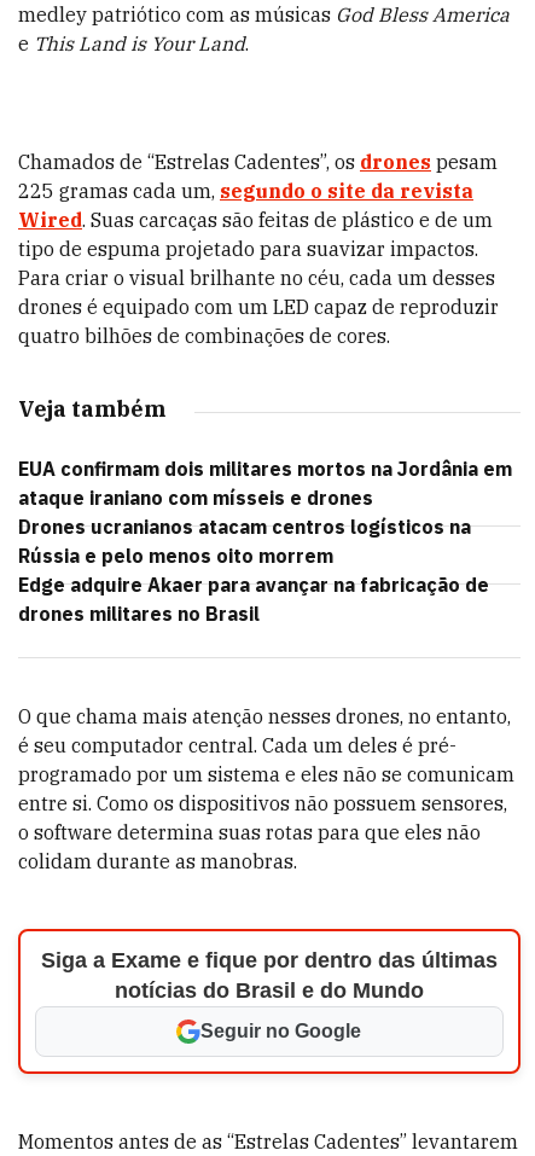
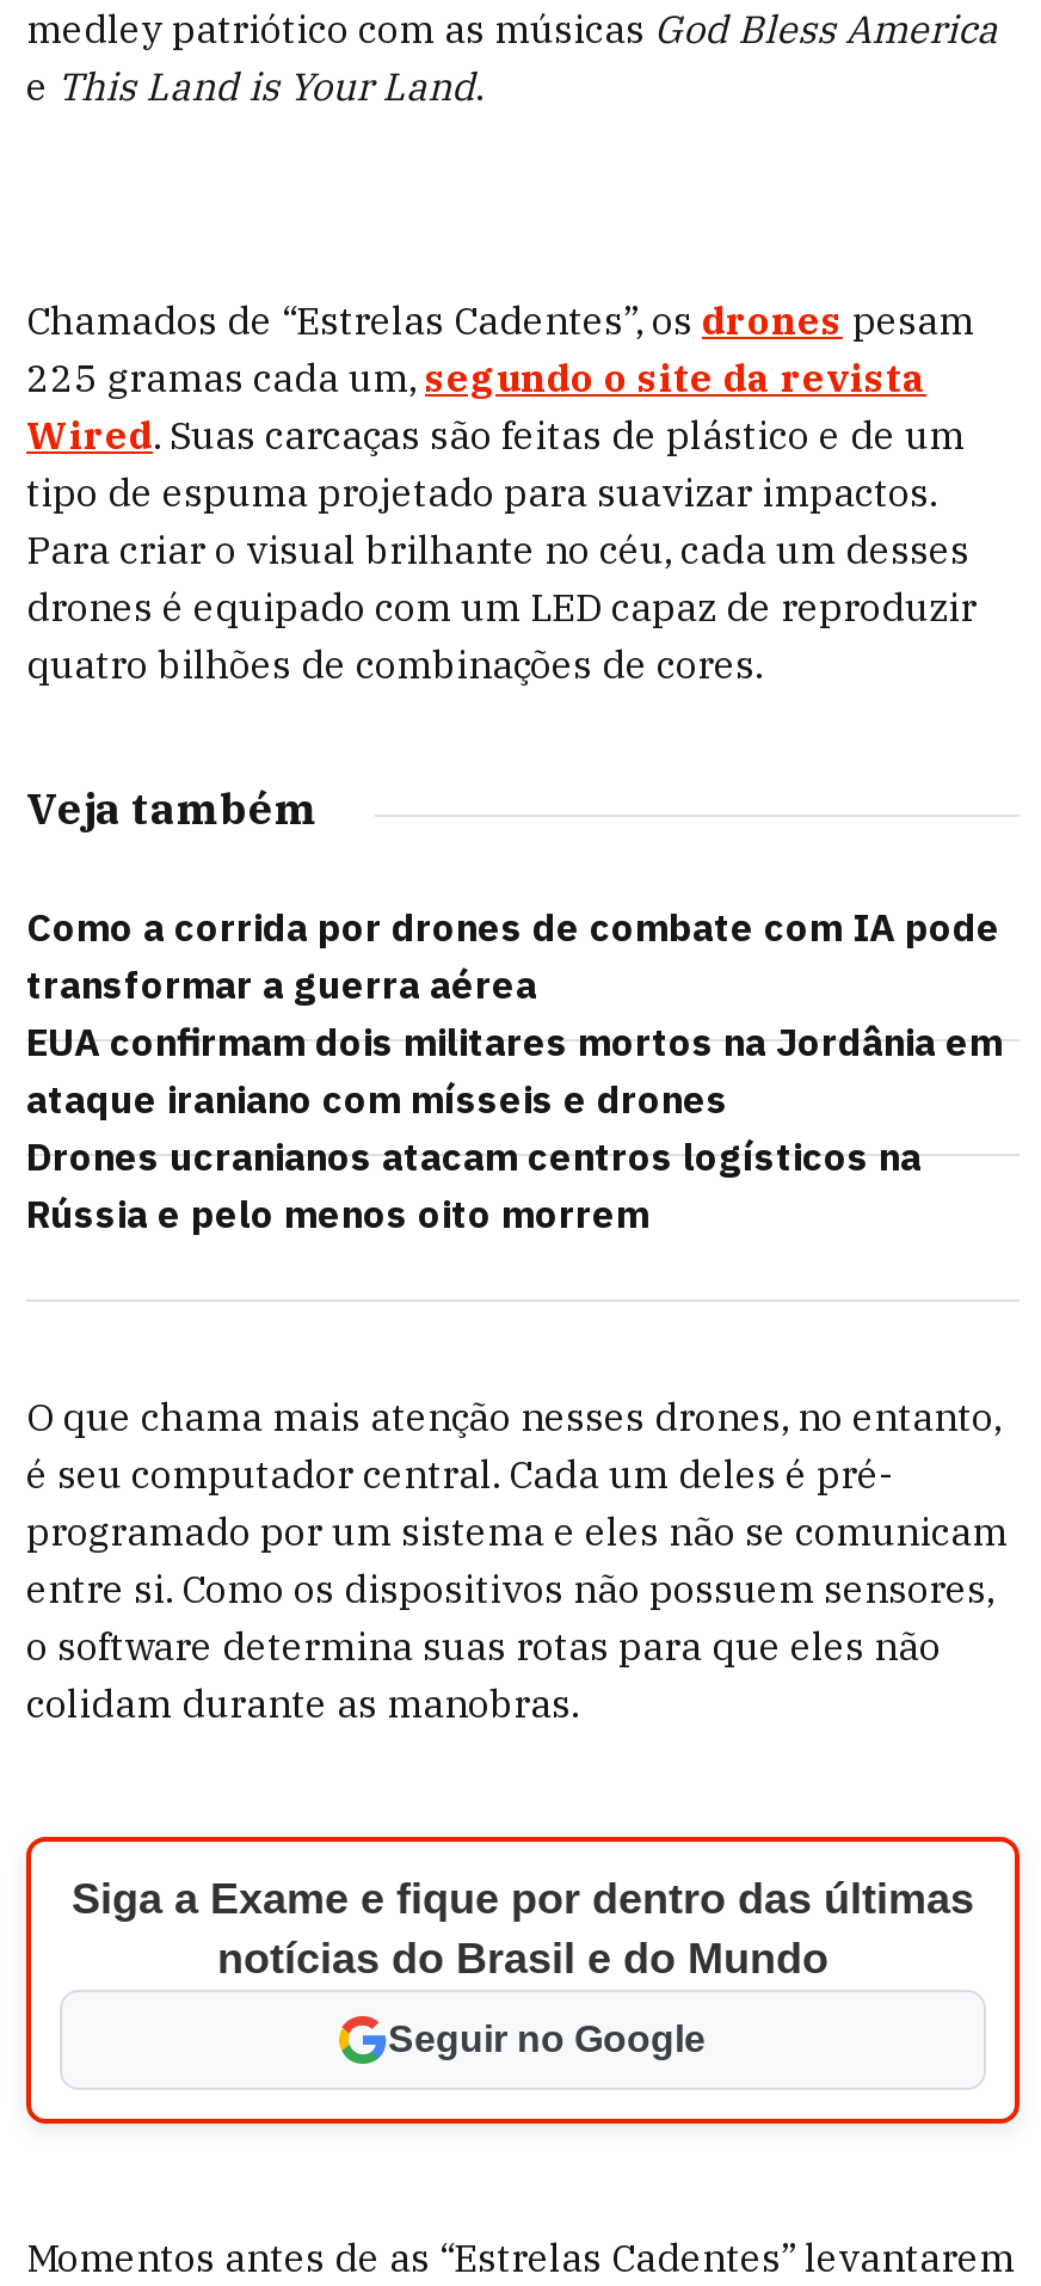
none -> [26,903,1000,1008] Como a corrida por drones de combate com IA pode | transformar a guerra aérea
moved [18,457,512,568] -> [26,1018,1003,1237]: EUA confirmam dois militares mortos na Jordânia em | ataque iraniano com mísseis e drones | Drones ucranianos atacam centros logísticos na | Rússia e pelo menos oito morrem
[18,573,489,626] Edge adquire Akaer para avançar na fabricação de | drones militares no Brasil -> none

